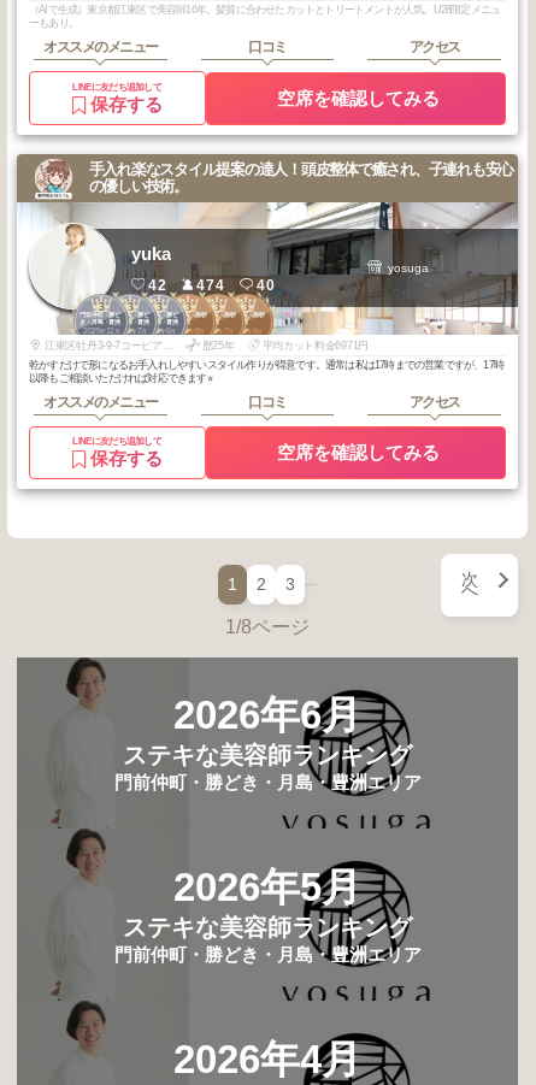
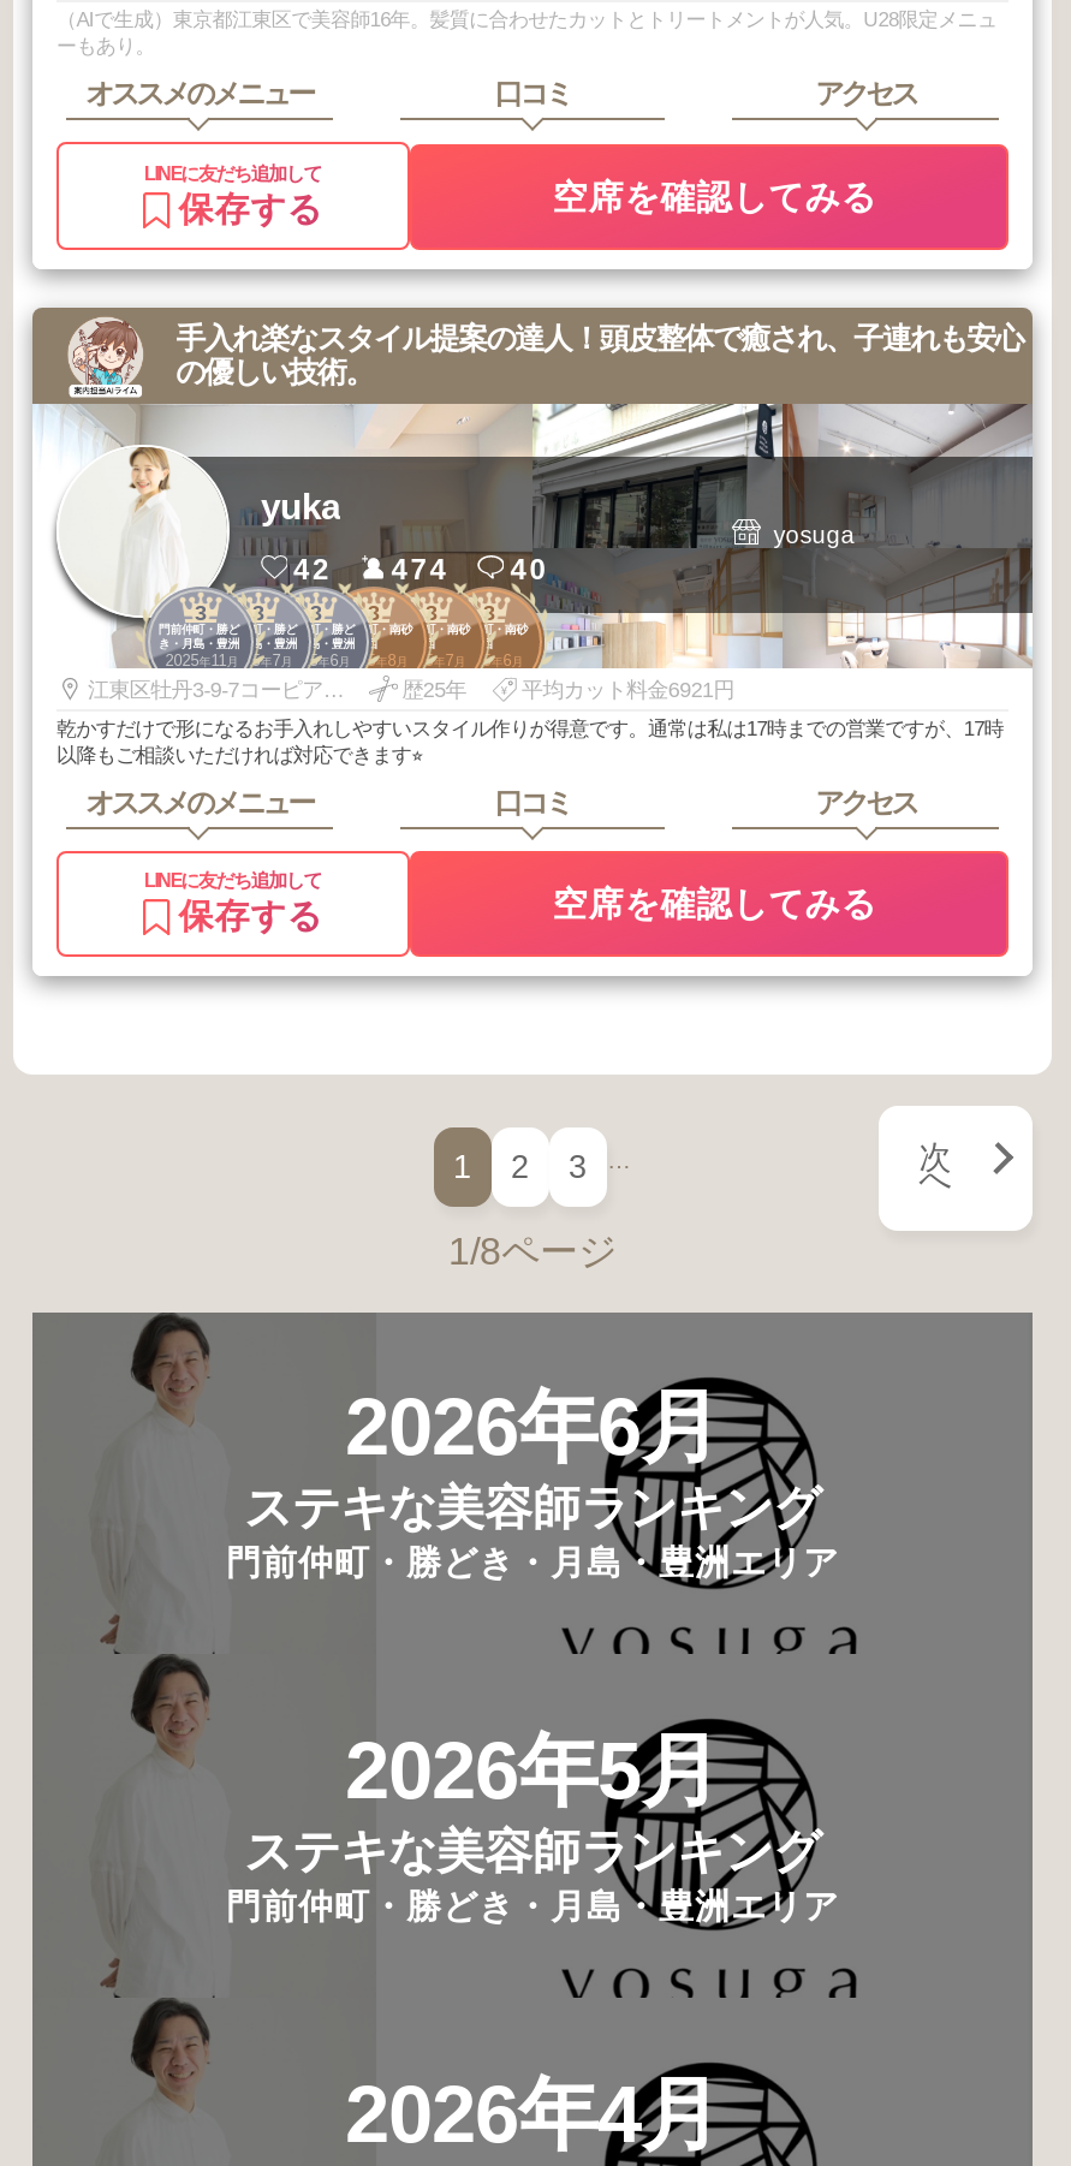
[262,339,368,351] 平均カット料金6971円 -> [522,677,734,701] 平均カット料金6921円

